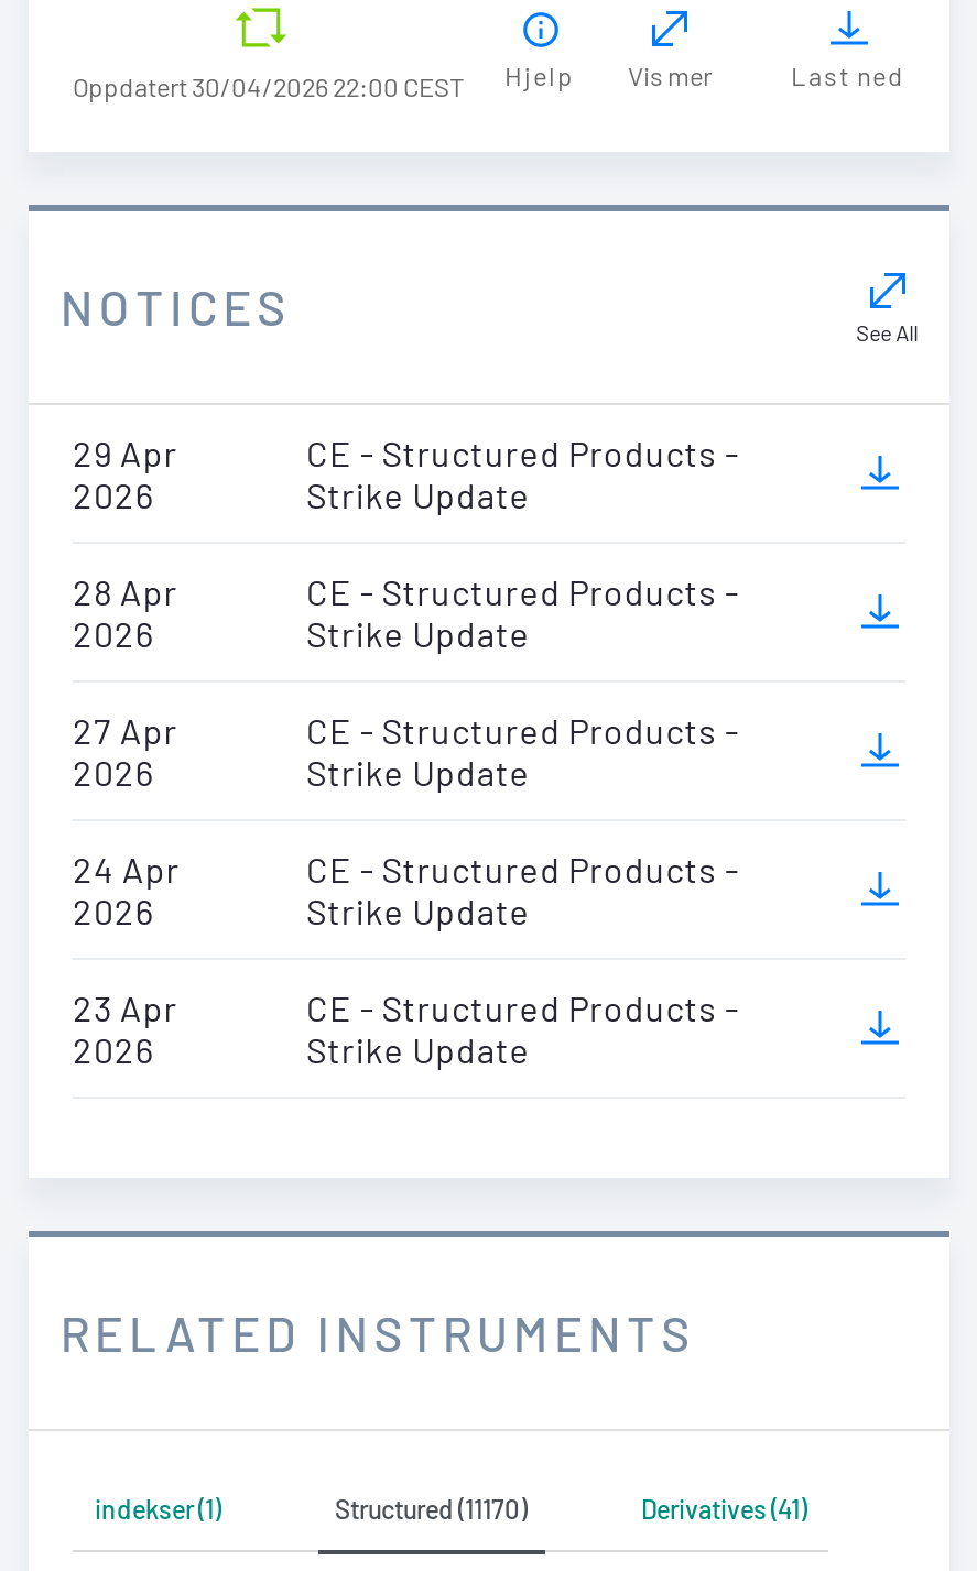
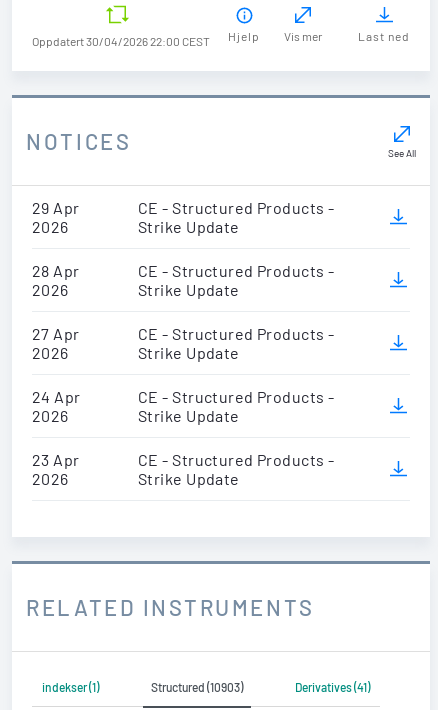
[335,1492,527,1523] Structured (11170) -> [151,680,243,694] Structured (10903)

